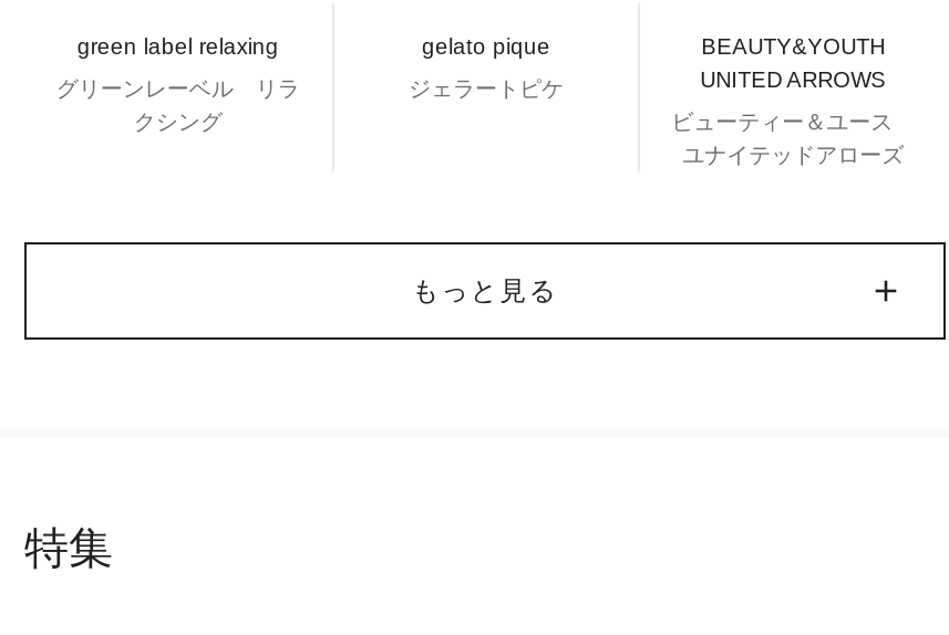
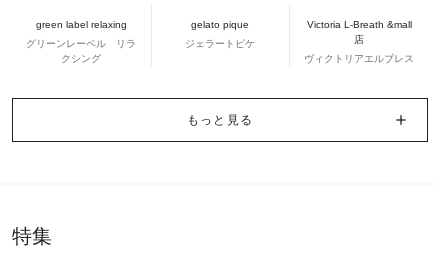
[700,34,886,92] BEAUTY&YOUTH | UNITED ARROWS -> [307,19,412,45] Victoria L-Breath &mall | 店
[671,110,915,167] ビューティー＆ユース | ユナイテッドアローズ -> [304,53,414,64] ヴィクトリアエルブレス

